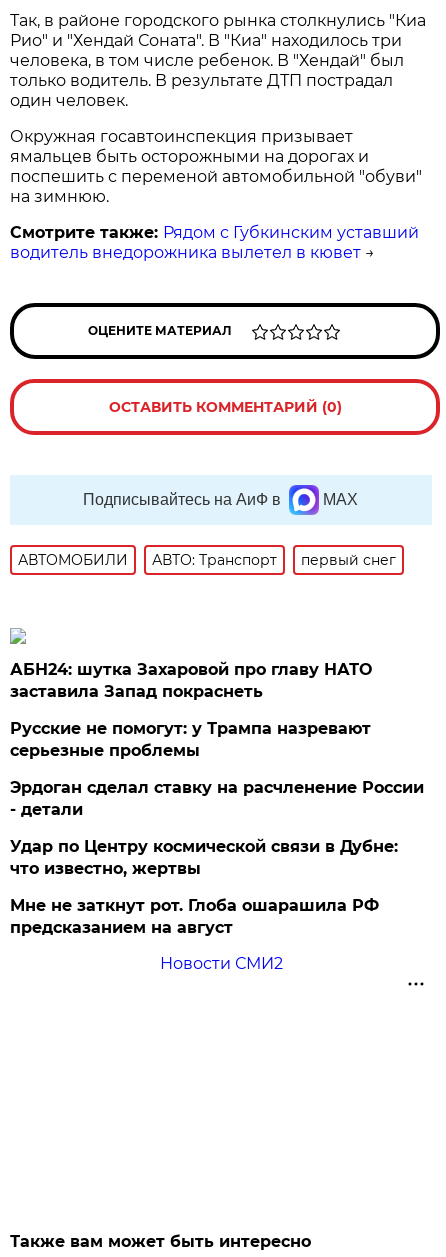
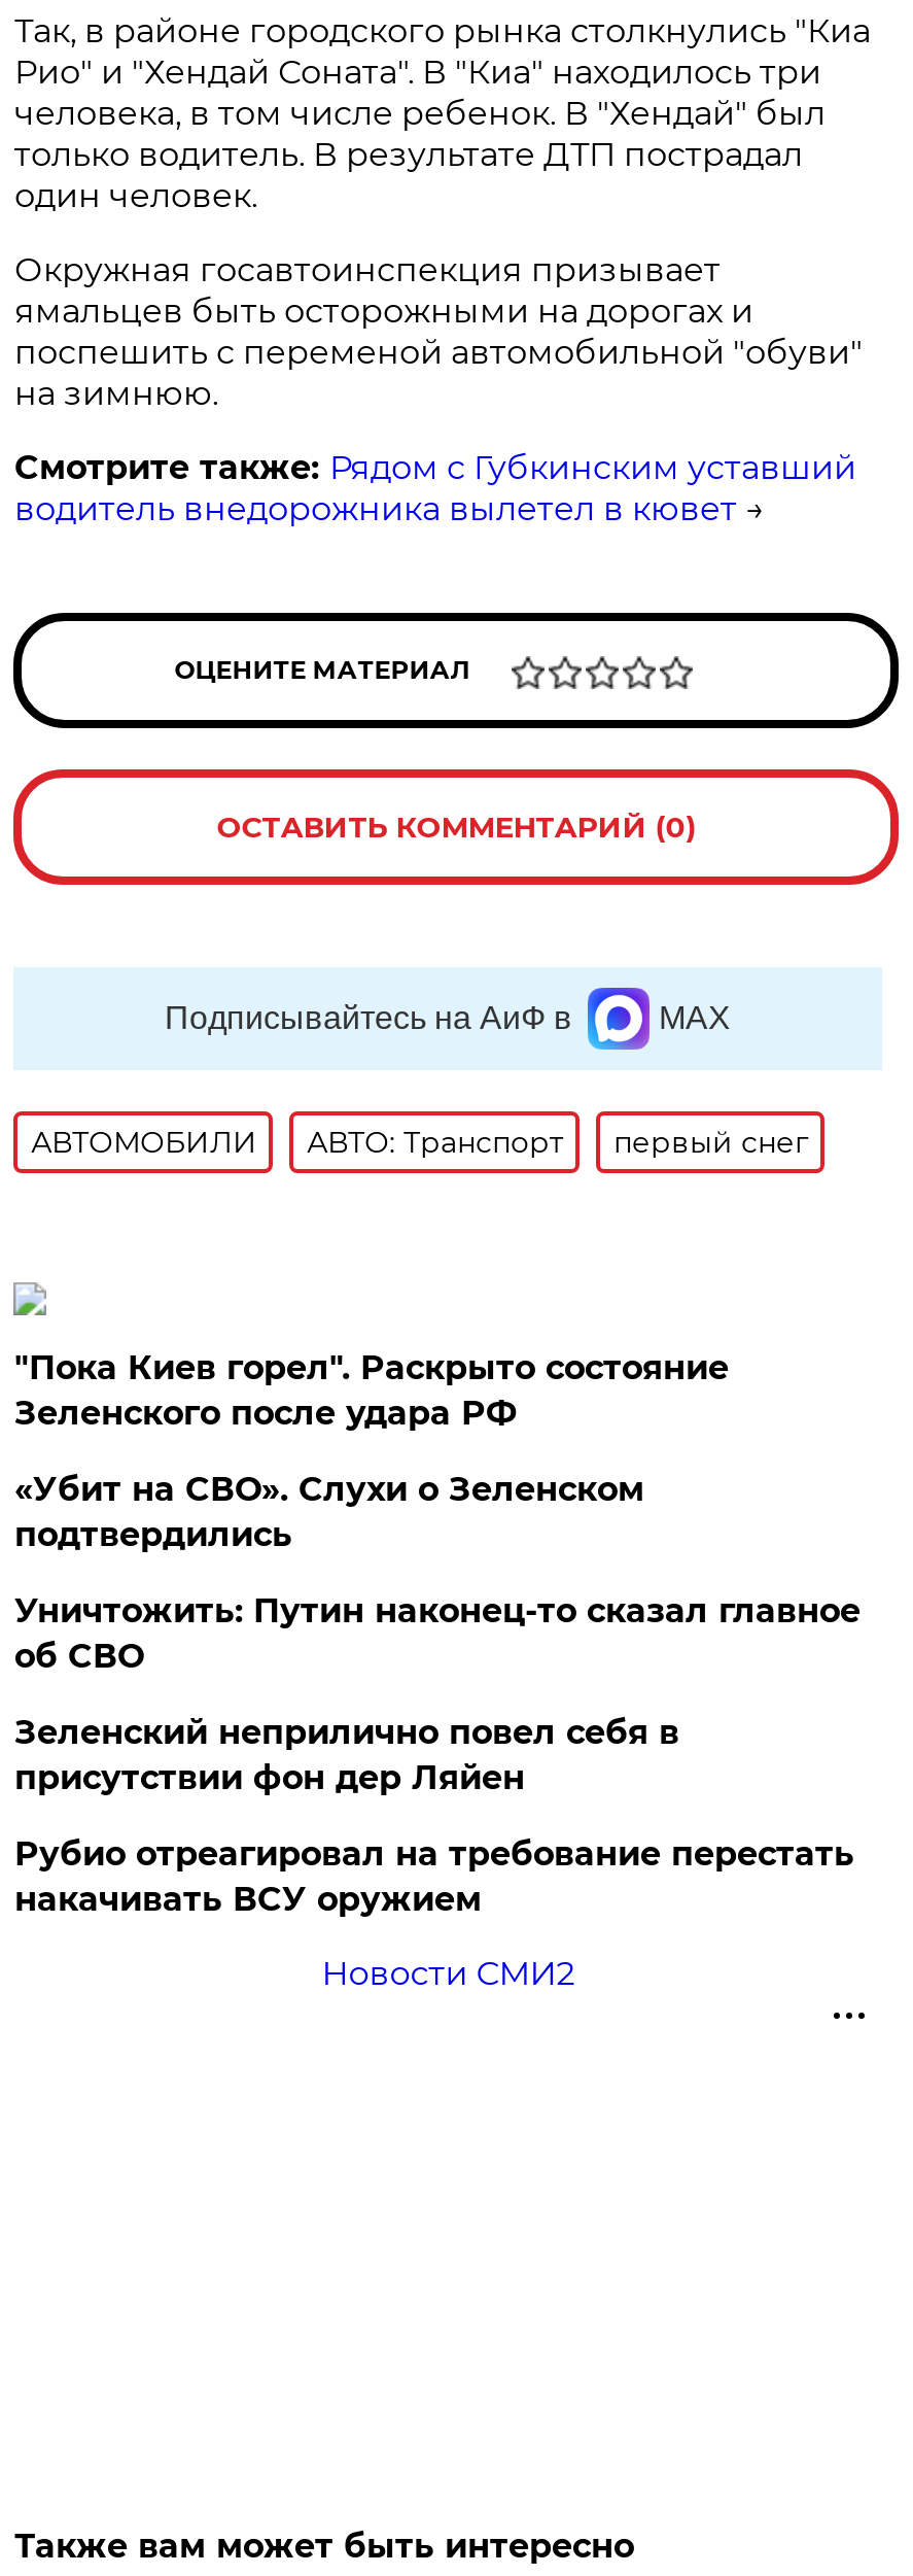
[10,660,372,701] АБН24: шутка Захаровой про главу НАТО | заставила Запад покраснеть -> [14,1348,729,1433] "Пока Киев горел". Раскрыто состояние | Зеленского после удара РФ
[10,719,371,760] Русские не помогут: у Трампа назревают | серьезные проблемы -> [14,1470,644,1554] «Убит на СВО». Слухи о Зеленском | подтвердились
[10,778,424,819] Эрдоган сделал ставку на расчленение России | - детали -> [14,1591,860,1676] Уничтожить: Путин наконец-то сказал главное | об СВО
[10,837,398,878] Удар по Центру космической связи в Дубне: | что известно, жертвы -> [14,1713,679,1797] Зеленский неприлично повел cебя в | присутствии фон дер Ляйен
[10,896,379,937] Мне не заткнут рот. Глоба ошарашила РФ | предсказанием на август -> [14,1834,854,1919] Рубио отреагировал на требование перестать | накачивать ВСУ оружием

